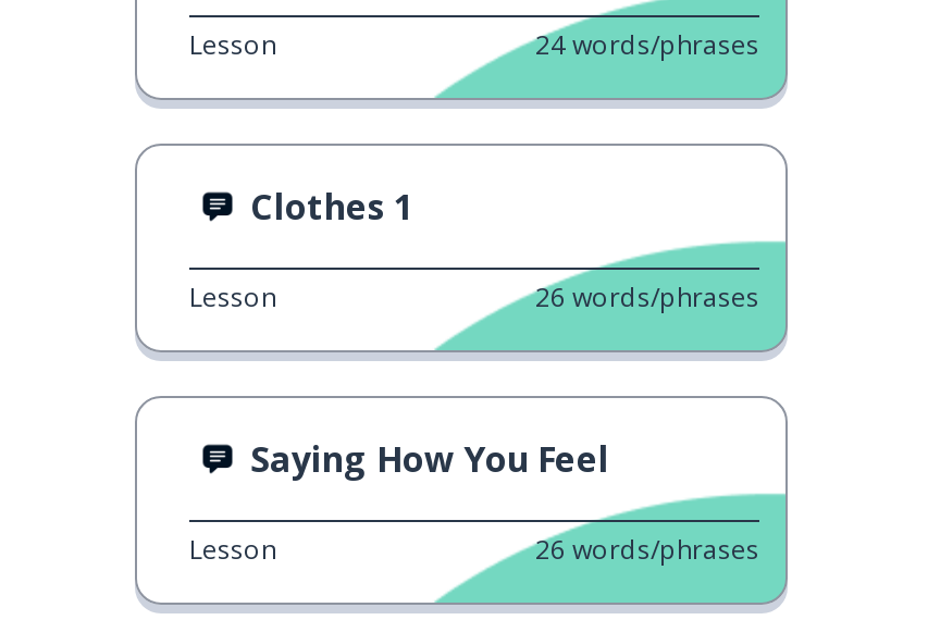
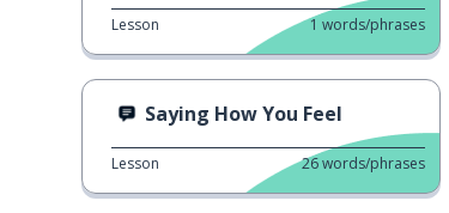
[189,26,759,315] 24 words/phrases | Clothes 1 | Lesson | 26 words/phrases -> [310,14,425,34] 1 words/phrases

